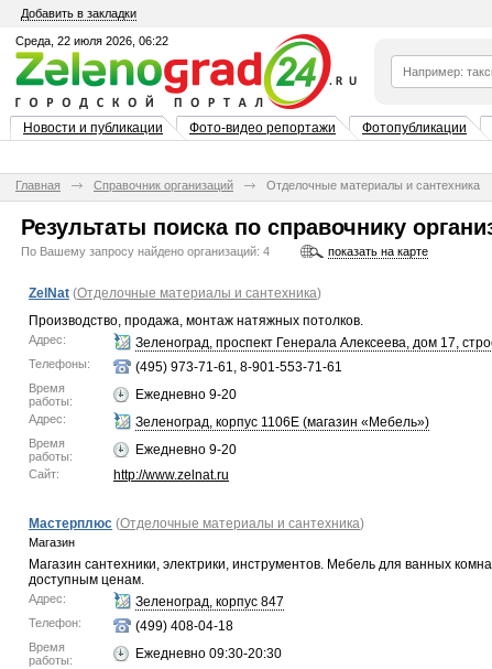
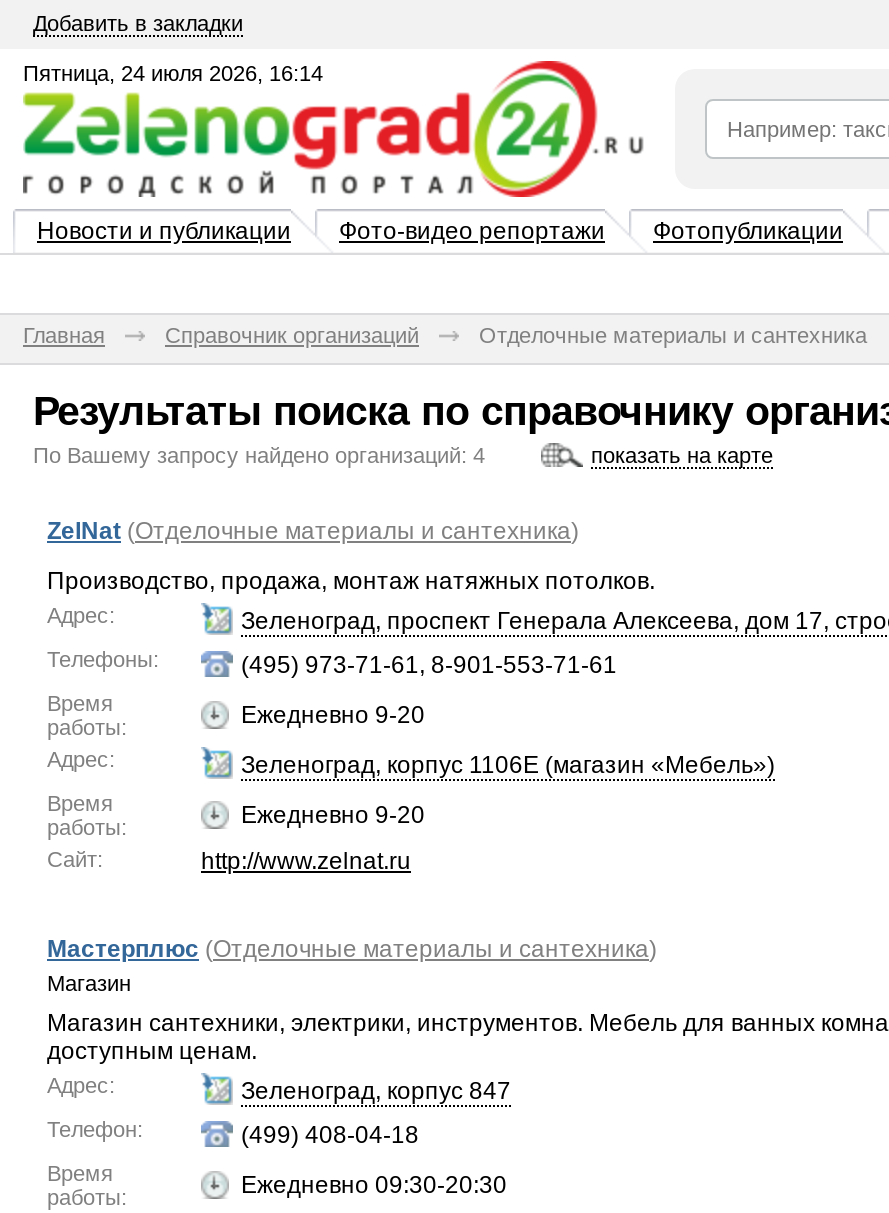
[15,34,168,47] Среда, 22 июля 2026, 06:22 -> [23,61,323,85] Пятница, 24 июля 2026, 16:14

